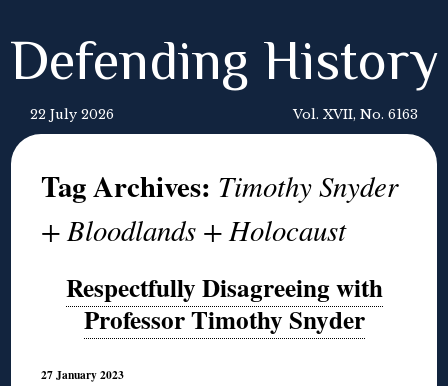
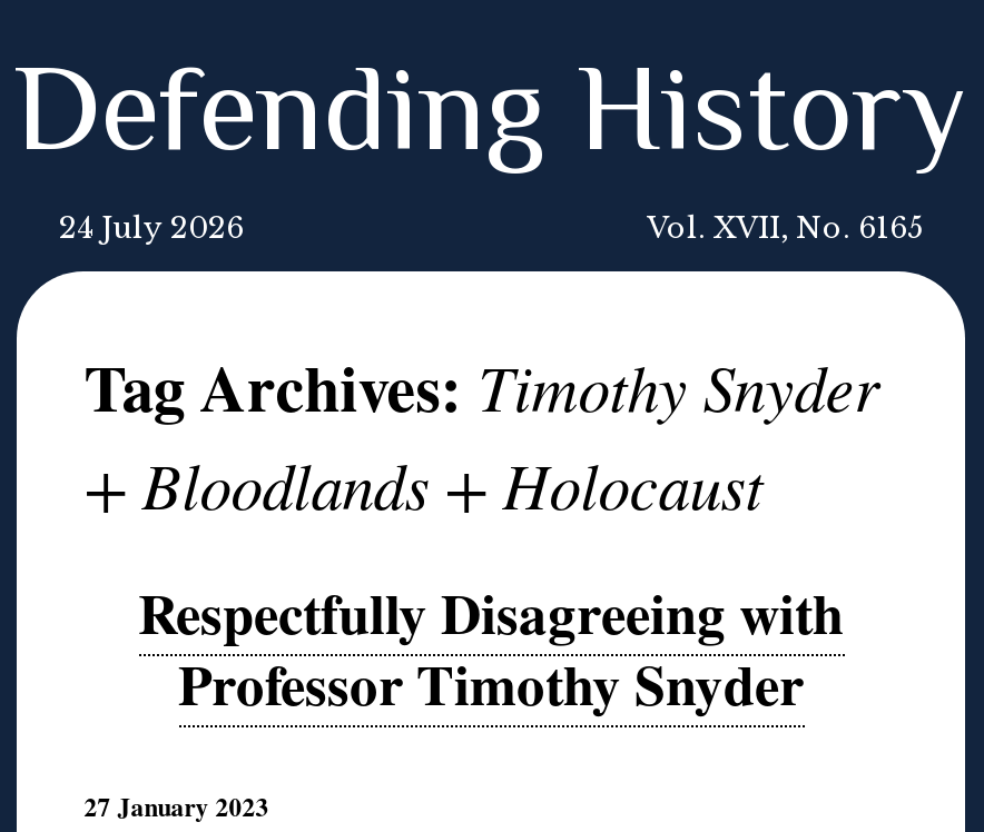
[30,107,114,122] 22 July 2026 -> [59,211,244,245] 24 July 2026
[293,107,418,122] Vol. XVII, No. 6163 -> [647,211,923,245] Vol. XVII, No. 6165

